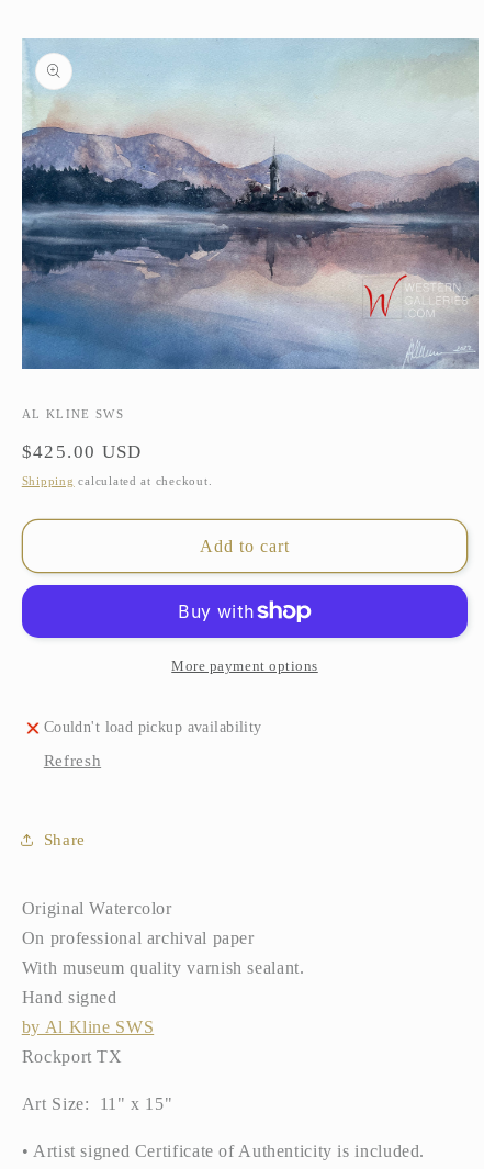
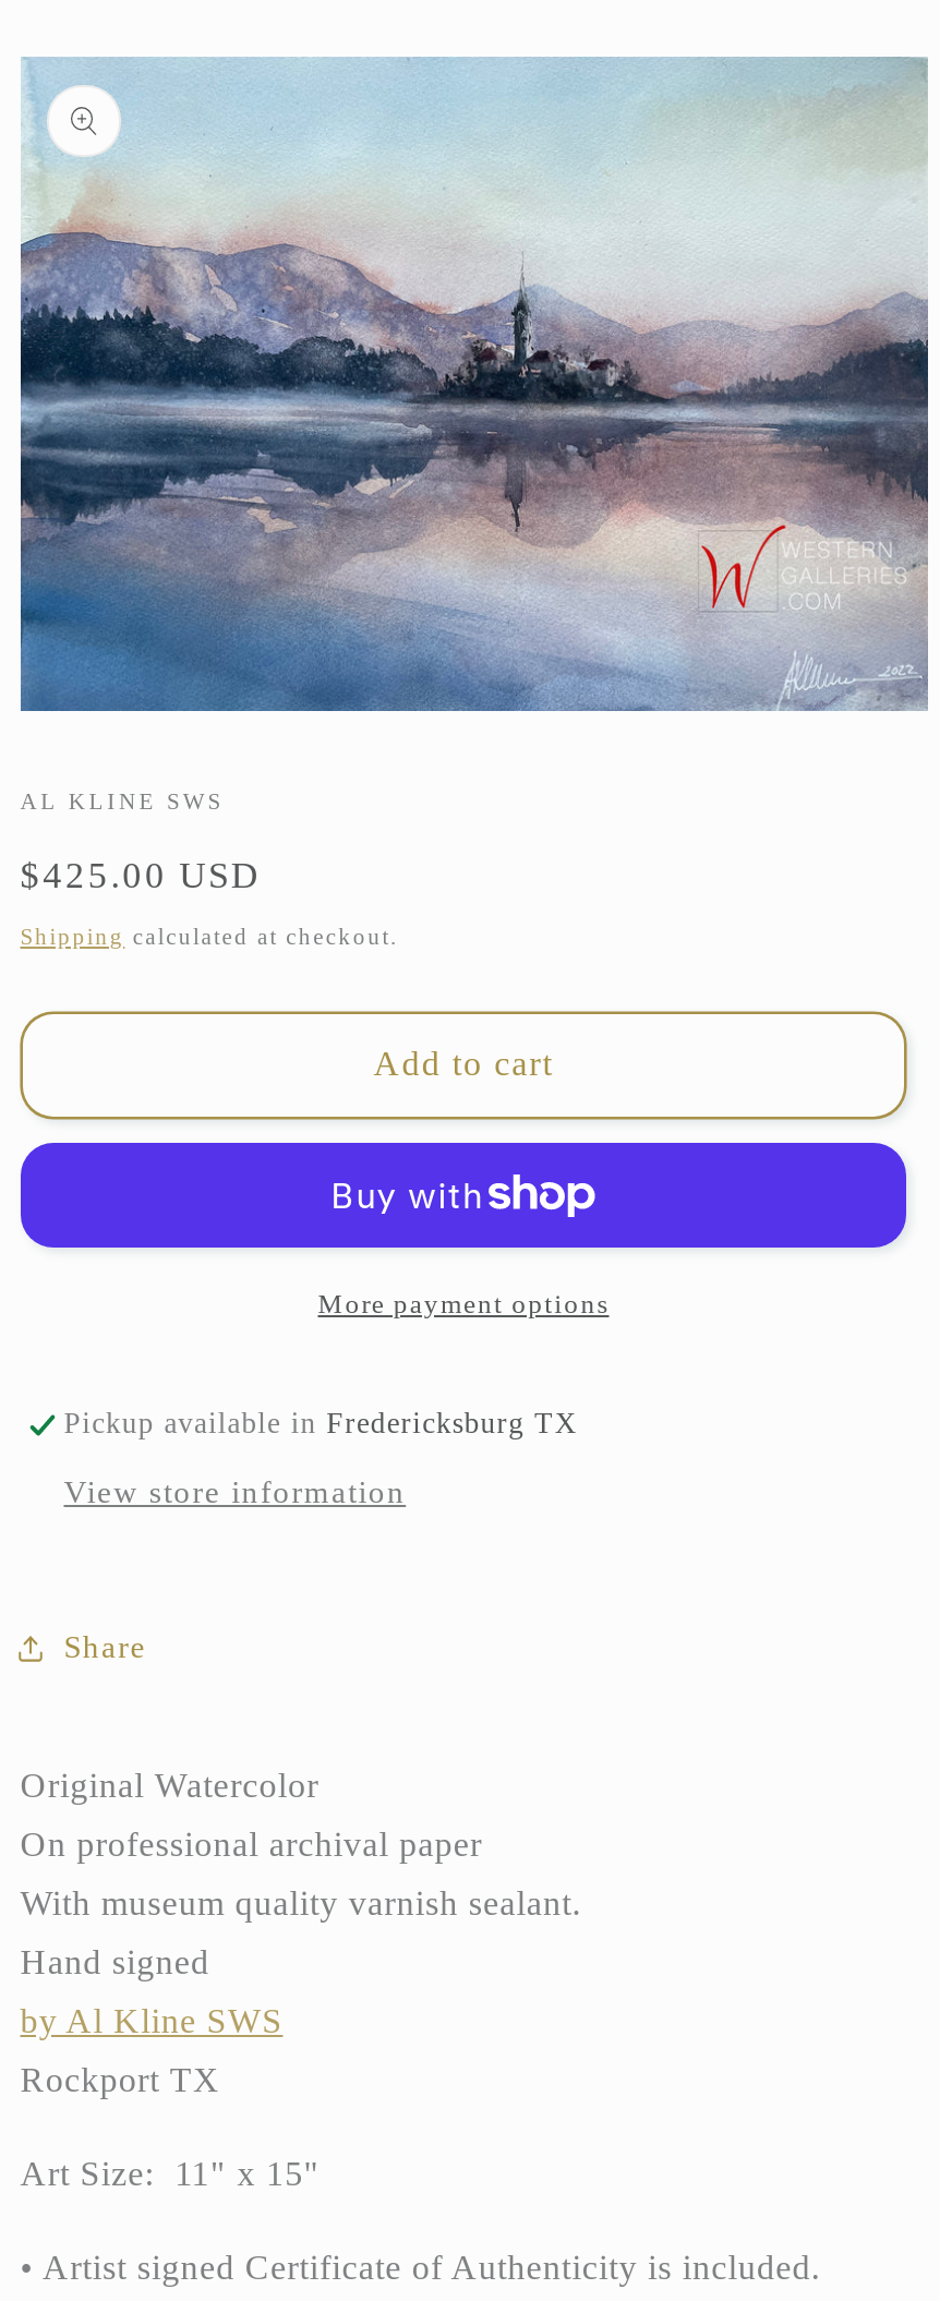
[44,719,262,735] Couldn't load pickup availability -> [64,1407,578,1440] Pickup available in Fredericksburg TX
[44,752,101,770] Refresh -> [64,1474,406,1508] View store information

